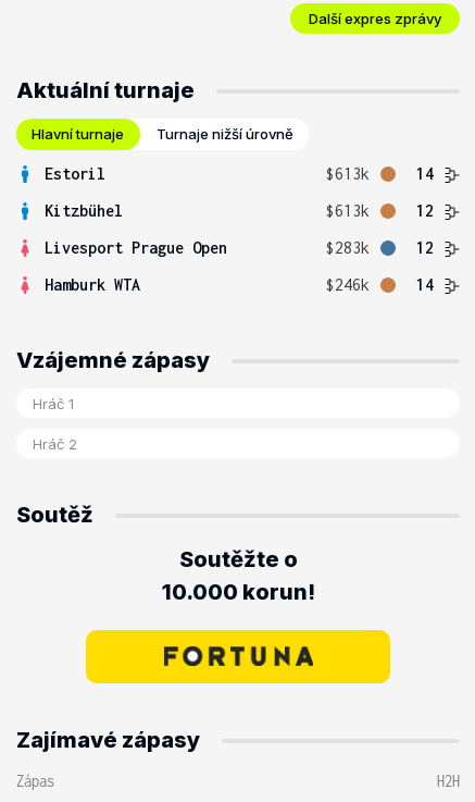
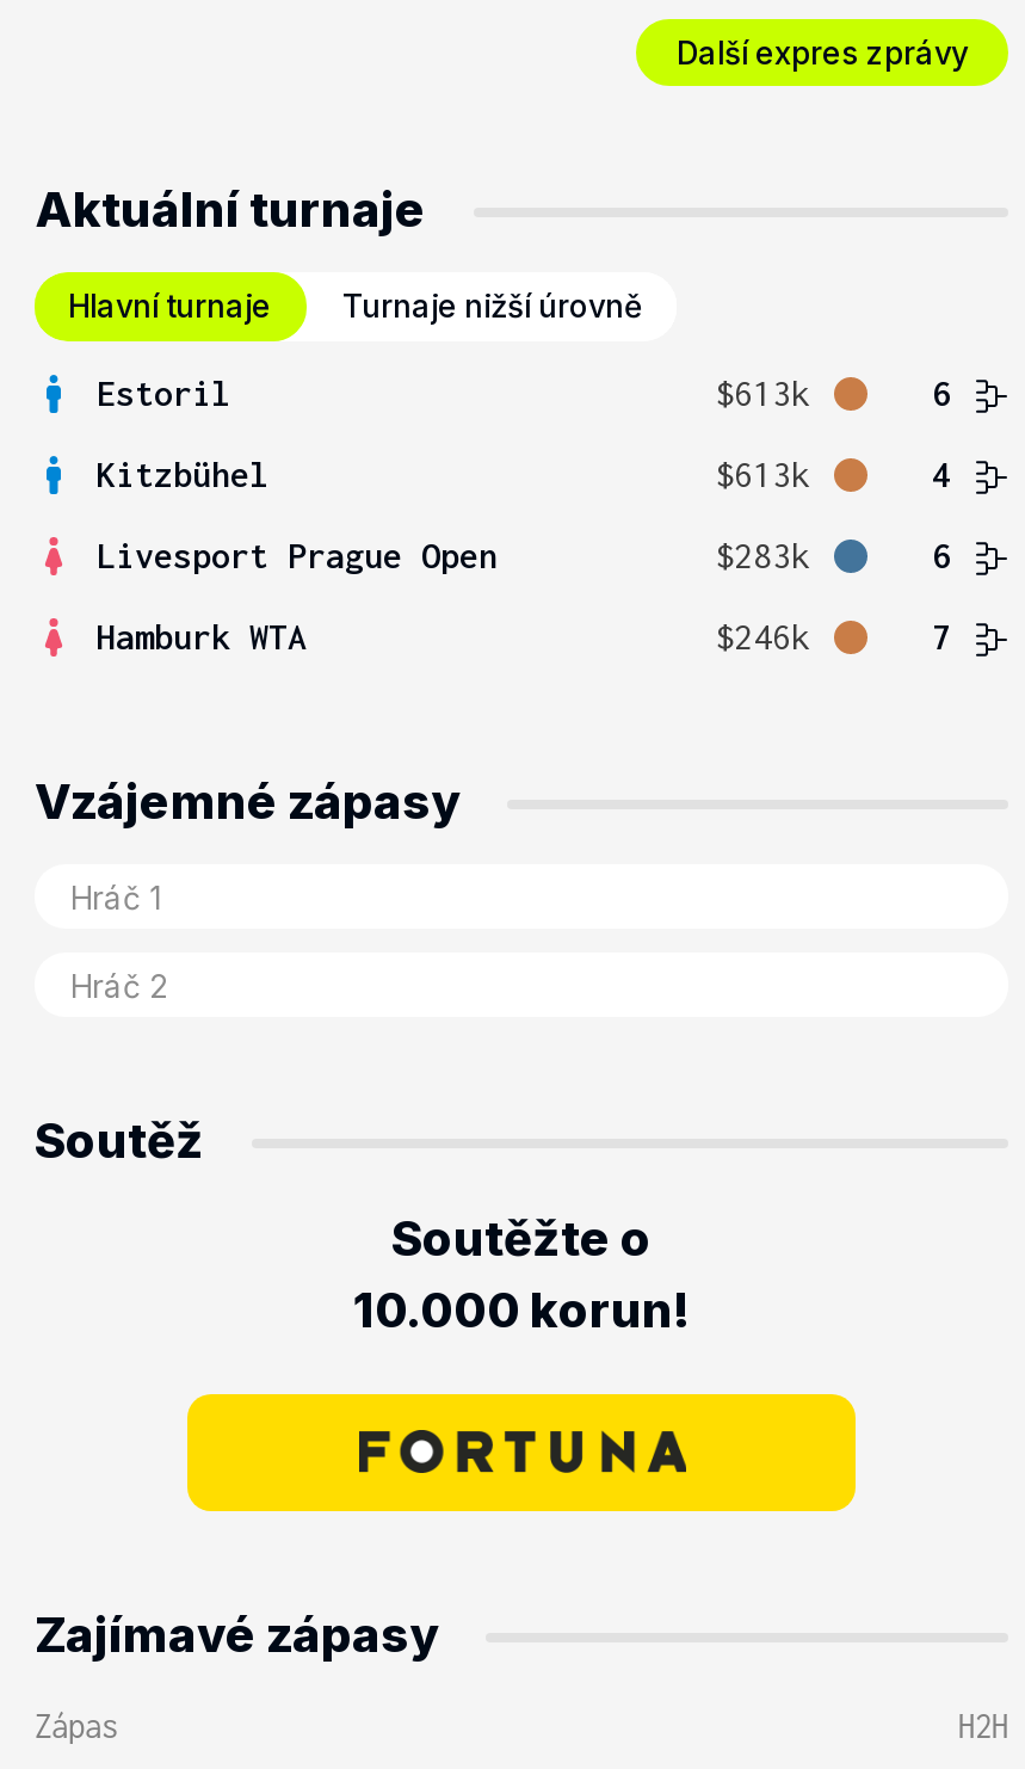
[416,164,434,183] 14 -> [932,372,951,413] 6
[416,201,434,220] 12 -> [932,454,951,494] 4
[416,238,434,257] 12 -> [932,535,951,575] 6
[416,275,434,294] 14 -> [932,616,951,657] 7

